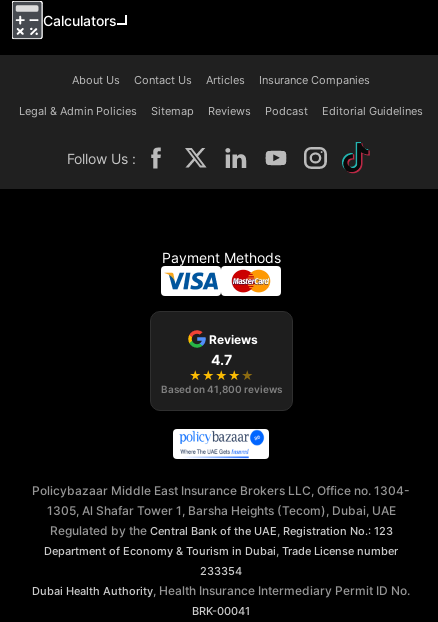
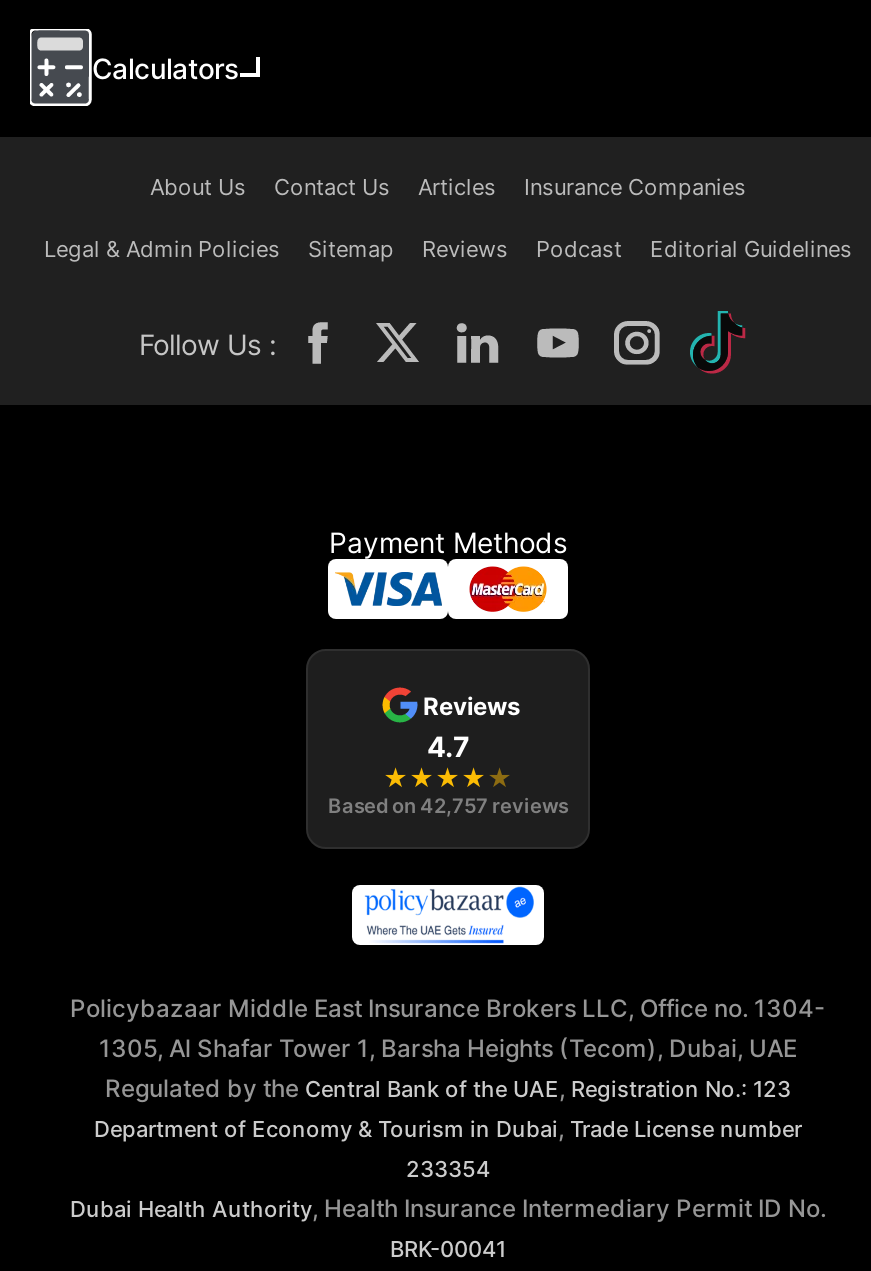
[160,383,281,395] Based on 41,800 reviews -> [328,793,568,817] Based on 42,757 reviews

